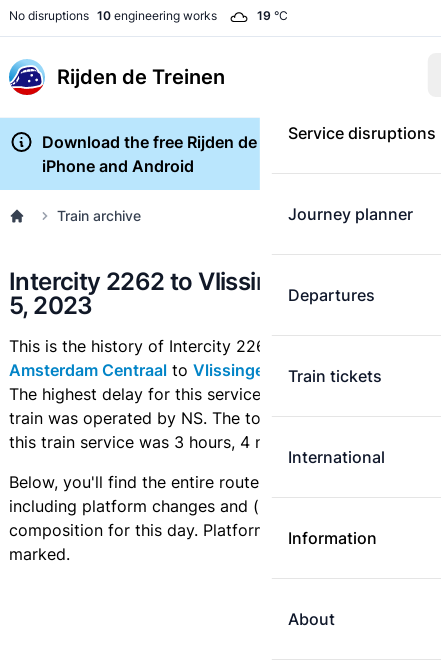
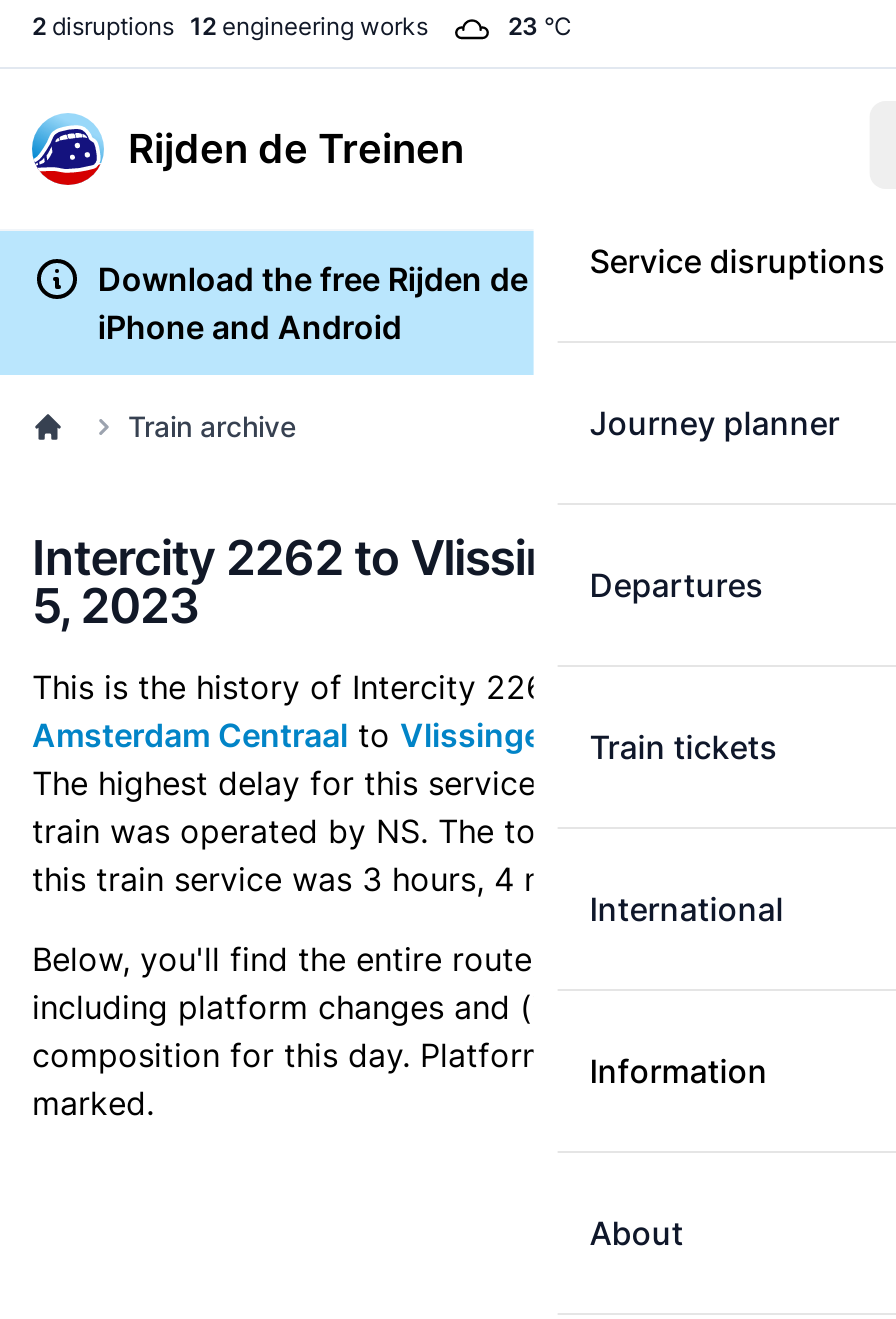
[9,8,217,23] No disruptions 10 engineering works -> [32,11,428,41] 2 disruptions 12 engineering works
[257,8,288,23] 19 °C -> [508,11,572,41] 23 °C

